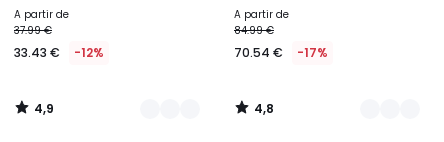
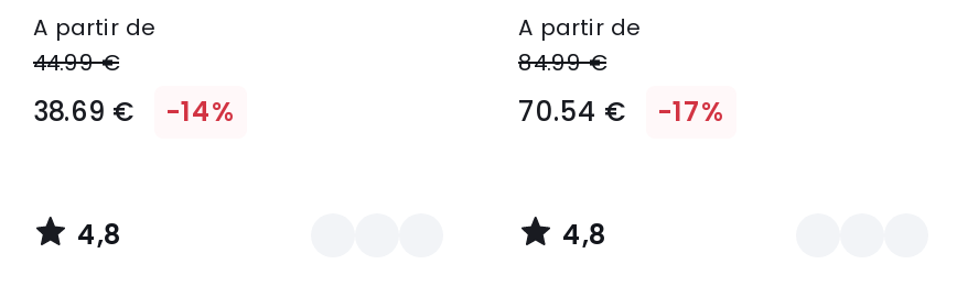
[14,23,52,38] 37.99 € -> [33,46,119,79] 44.99 €
[14,44,60,61] 33.43 € -> [33,92,135,130] 38.69 €
[74,44,104,61] -12% -> [165,92,236,130] -14%
[34,100,54,117] 4,9 -> [77,216,121,253] 4,8

